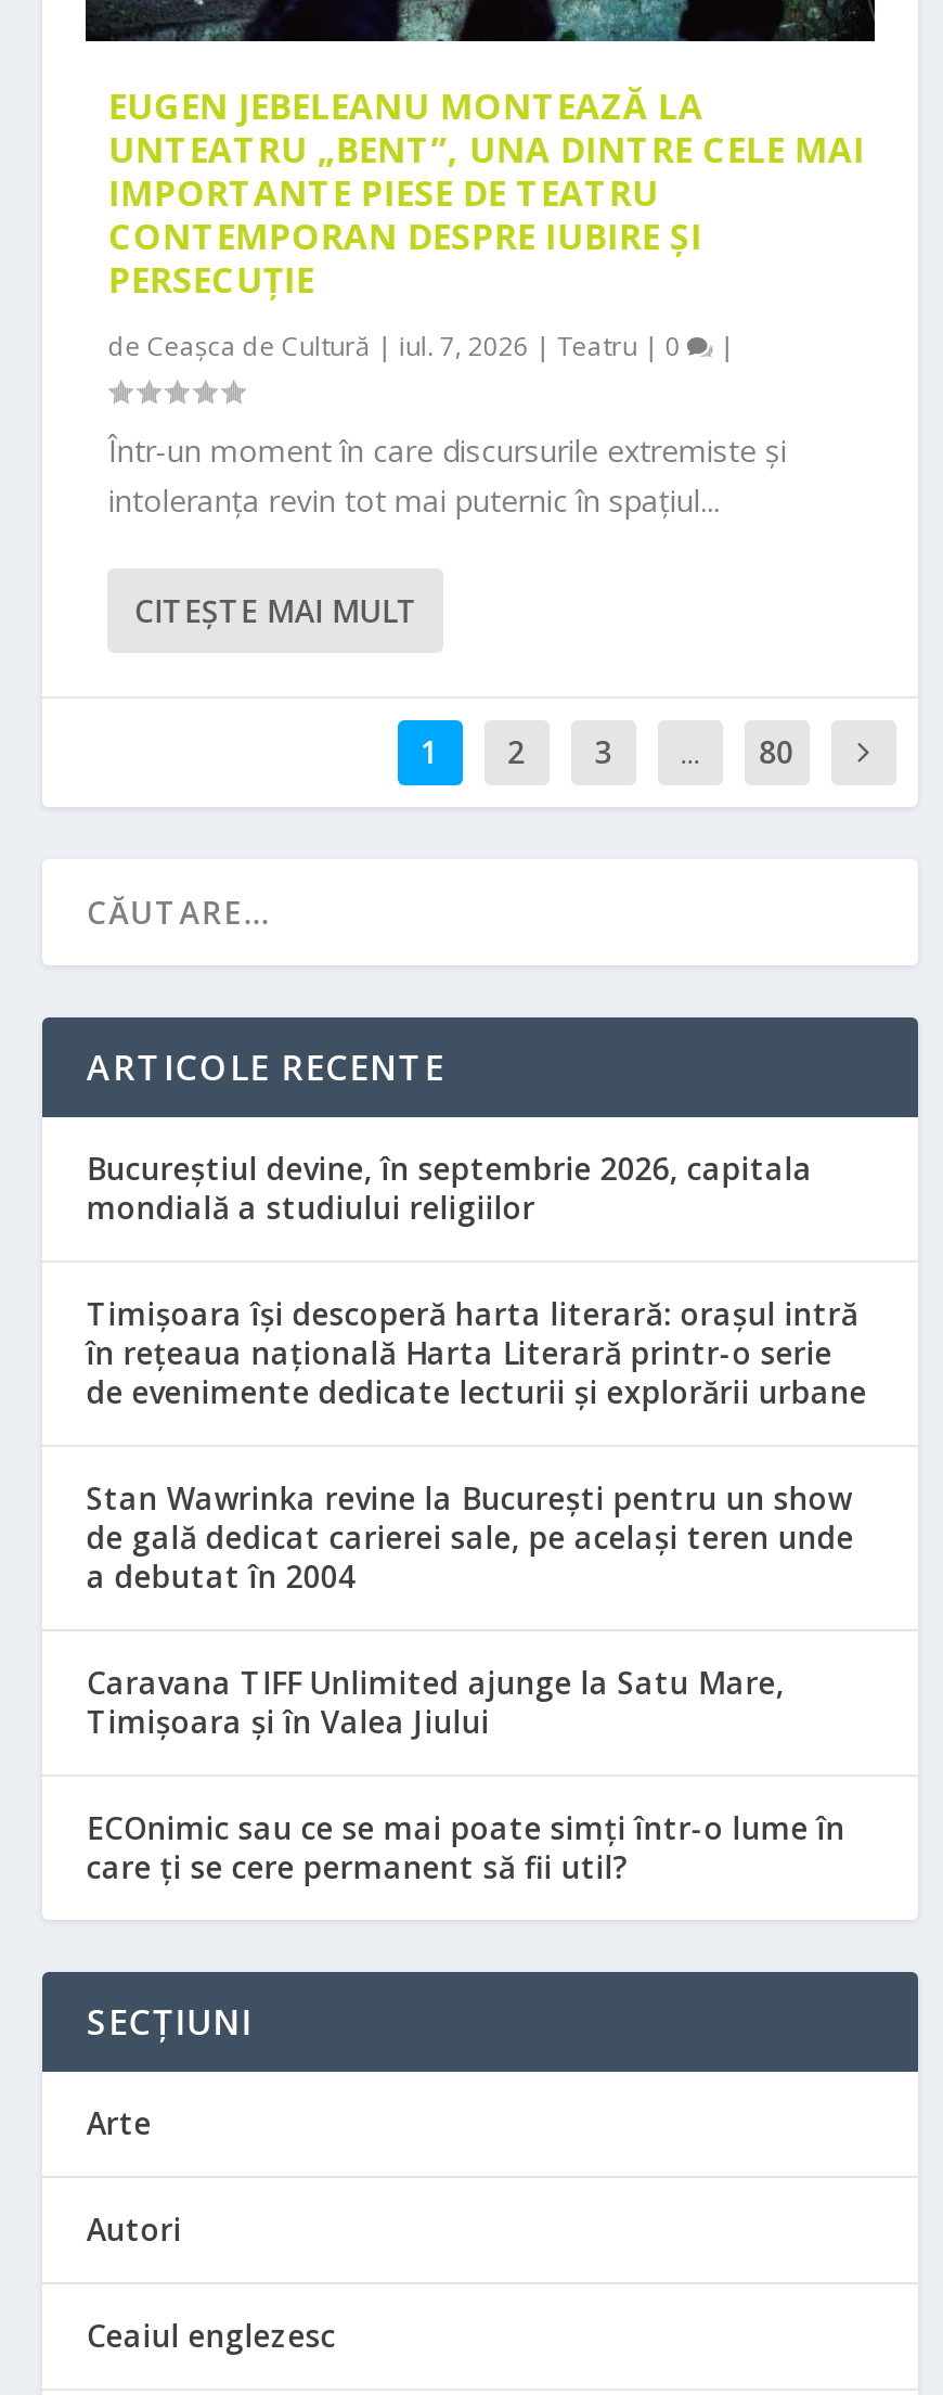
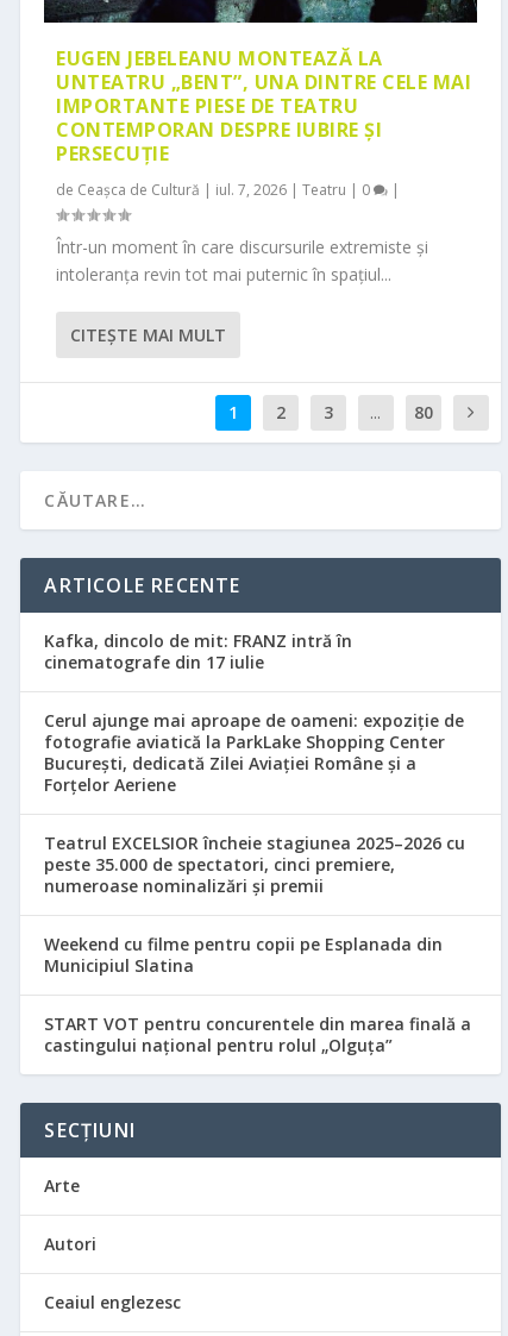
[86,1147,813,1228] Bucureștiul devine, în septembrie 2026, capitala | mondială a studiului religiilor -> [44,629,353,673] Kafka, dincolo de mit: FRANZ intră în | cinematografe din 17 iulie
[86,1293,867,1412] Timișoara își descoperă harta literară: orașul intră | în rețeaua națională Harta Literară printr-o serie | de evenimente dedicate lecturii și explorării urbane -> [44,709,464,796] Cerul ajunge mai aproape de oameni: expoziție de | fotografie aviatică la ParkLake Shopping Center | București, dedicată Zilei Aviației Române și a | Forțelor Aeriene
[86,1477,854,1596] Stan Wawrinka revine la București pentru un show | de gală dedicat carierei sale, pe același teren unde | a debutat în 2004 -> [44,831,466,897] Teatrul EXCELSIOR încheie stagiunea 2025–2026 cu | peste 35.000 de spectatori, cinci premiere, | numeroase nominalizări și premii
[86,1662,785,1742] Caravana TIFF Unlimited ajunge la Satu Mare, | Timișoara și în Valea Jiului -> [44,933,443,977] Weekend cu filme pentru copii pe Esplanada din | Municipiul Slatina
[86,1807,845,1887] ECOnimic sau ce se mai poate simți într-o lume în | care ți se cere permanent să fii util? -> [44,1012,472,1056] START VOT pentru concurentele din marea finală a | castingului național pentru rolul „Olguța”

